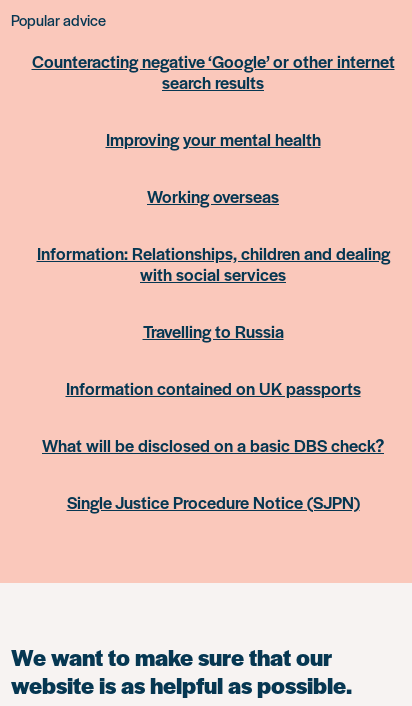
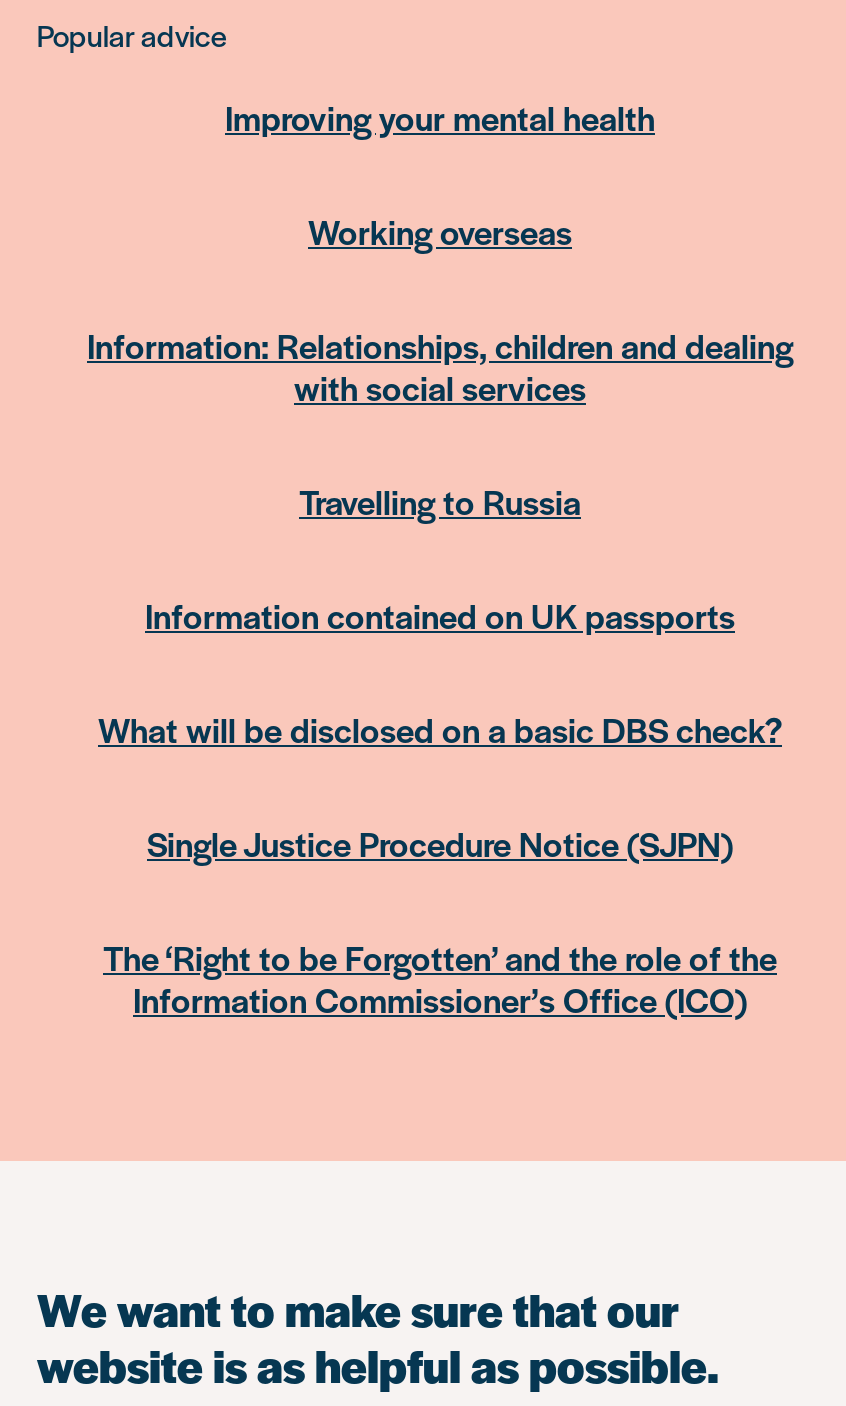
[31,49,394,94] Counteracting negative ‘Google’ or other internet | search results -> none
moved [36,127,389,514] -> [87,93,793,867]: Improving your mental health | Working overseas | Information: Relationships, children and dealing | with social services | Travelling to Russia | Information contained on UK passports | What will be disclosed on a basic DBS check? | Single Justice Procedure Notice (SJPN)
none -> [103,933,777,1023] The ‘Right to be Forgotten’ and the role of the | Information Commissioner’s Office (ICO)

